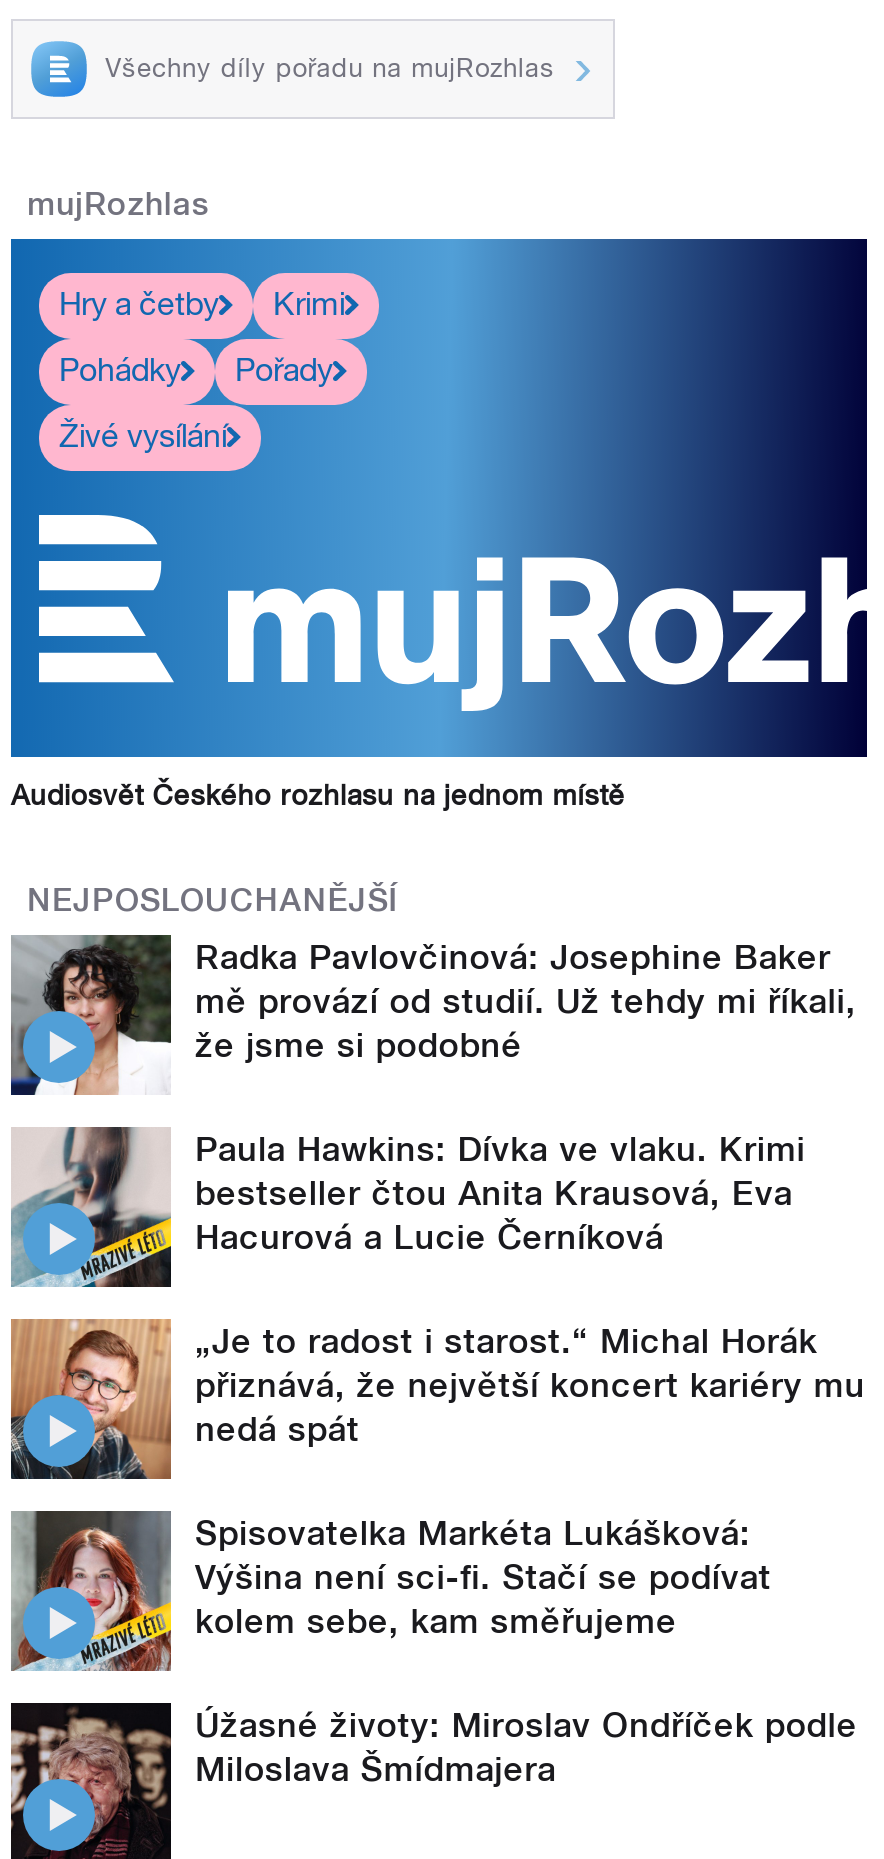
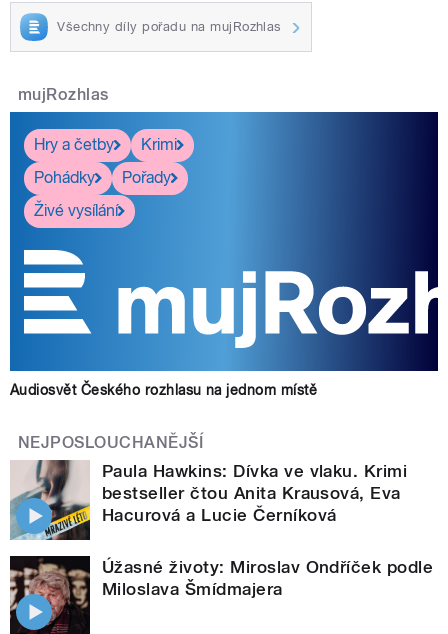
[11,933,856,1097] [image] | Radka Pavlovčinová: Josephine Baker | mě provází od studií. Už tehdy mi říkali, | že jsme si podobné -> none
[9,1317,865,1641] [image] | „Je to radost i starost.“ Michal Horák | přiznává, že největší koncert kariéry mu | nedá spát | Spisovatelka Markéta Lukášková: | Výšina není sci-fi. Stačí se podívat | kolem sebe, kam směřujeme -> none
[13,1509,173,1673] [image] -> none

